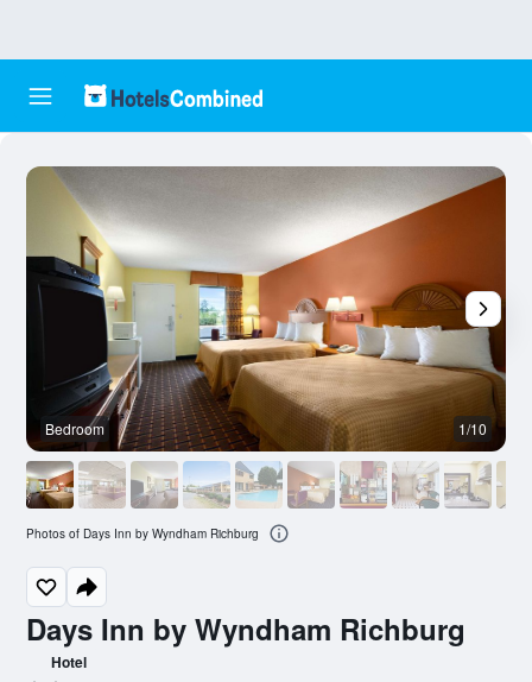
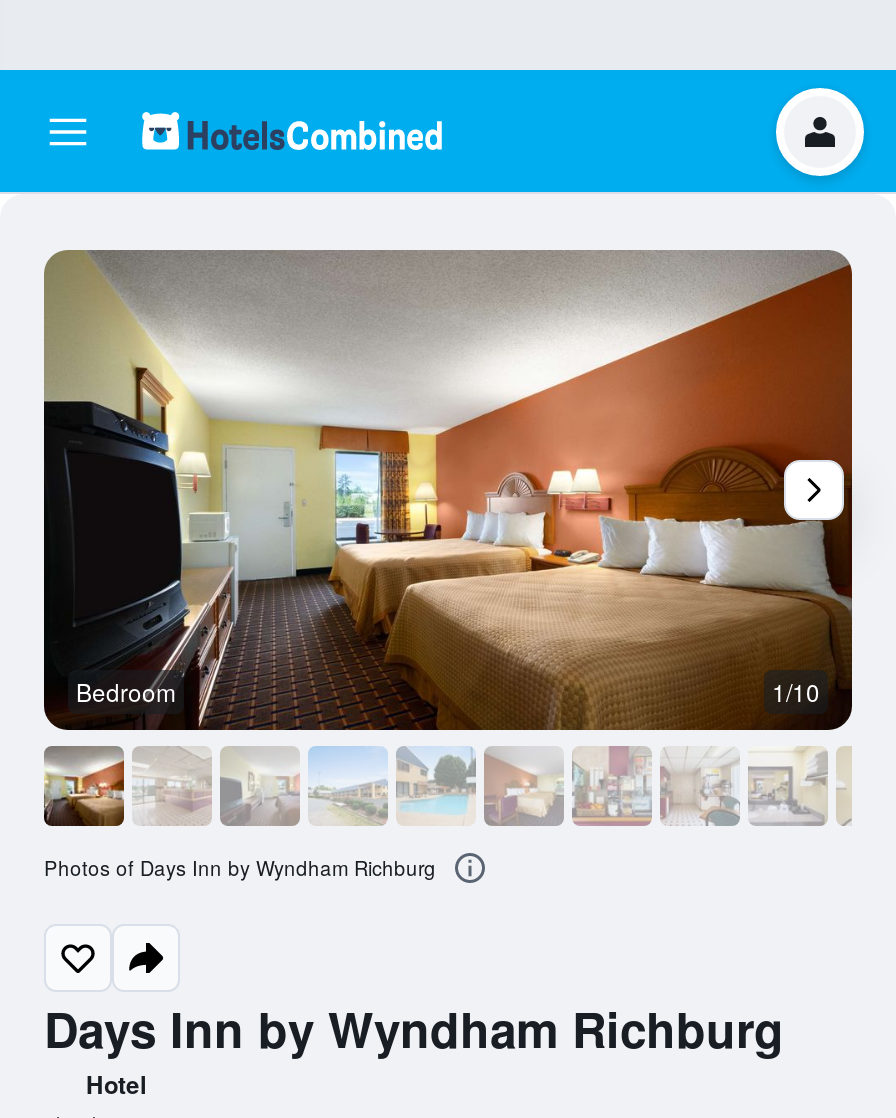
none -> [774,86,866,178] [image]

